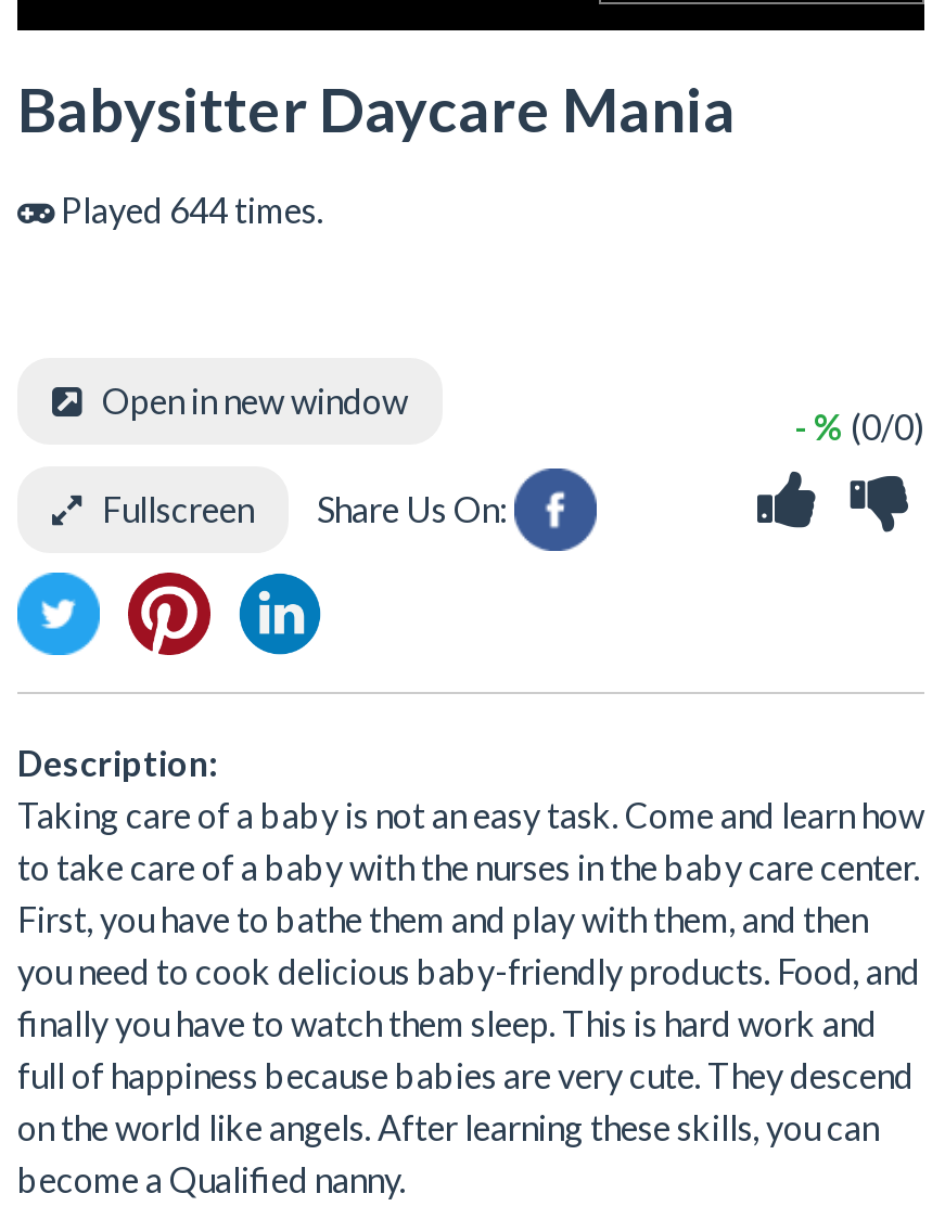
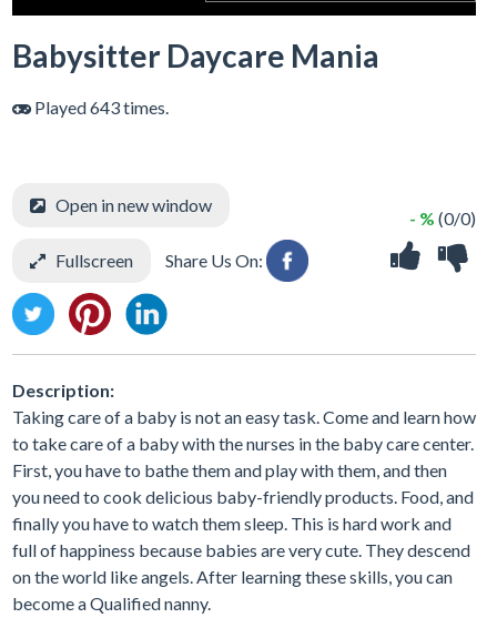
[54,189,323,230] Played 644 times. -> [31,97,169,118] Played 643 times.

